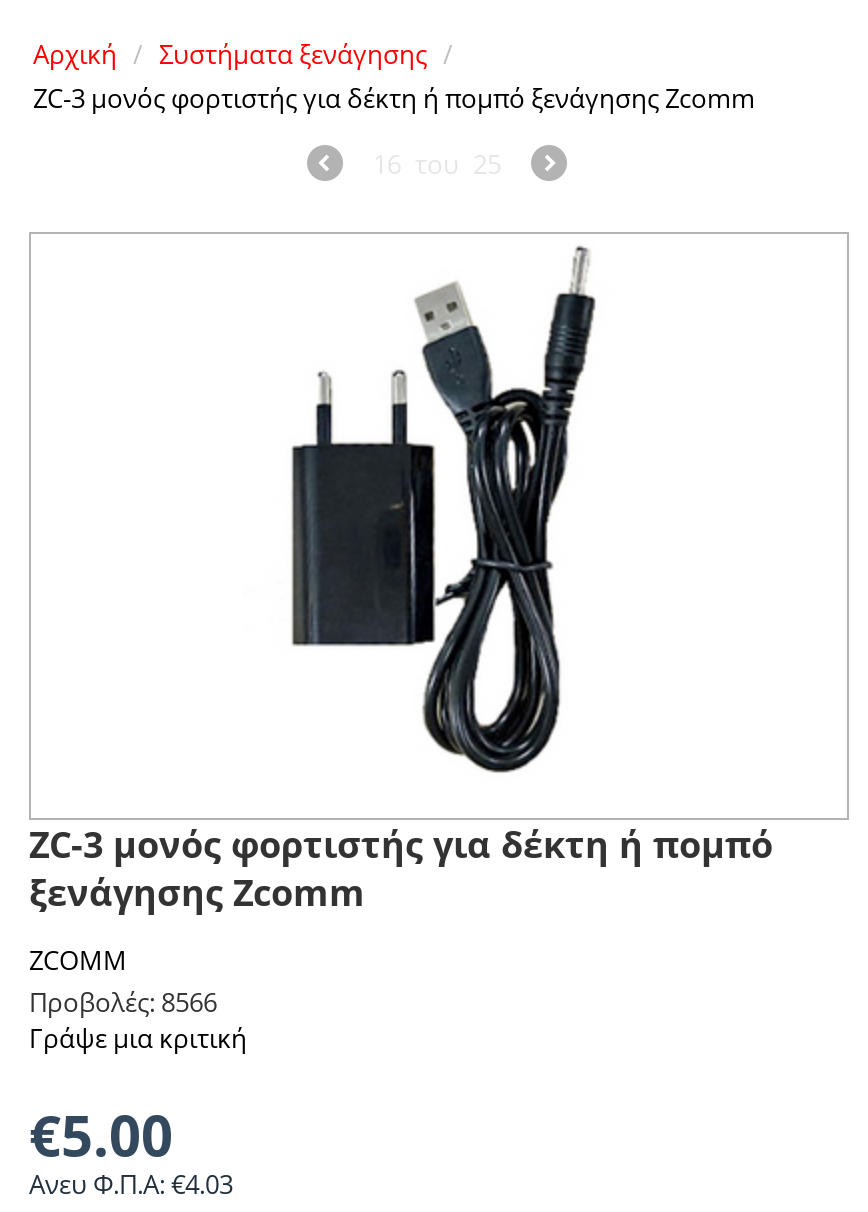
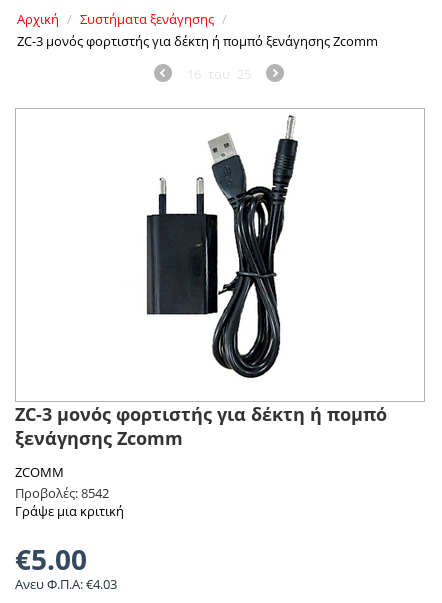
[29,984,217,1020] Προβολές: 8566 -> [15,484,109,502] Προβολές: 8542

